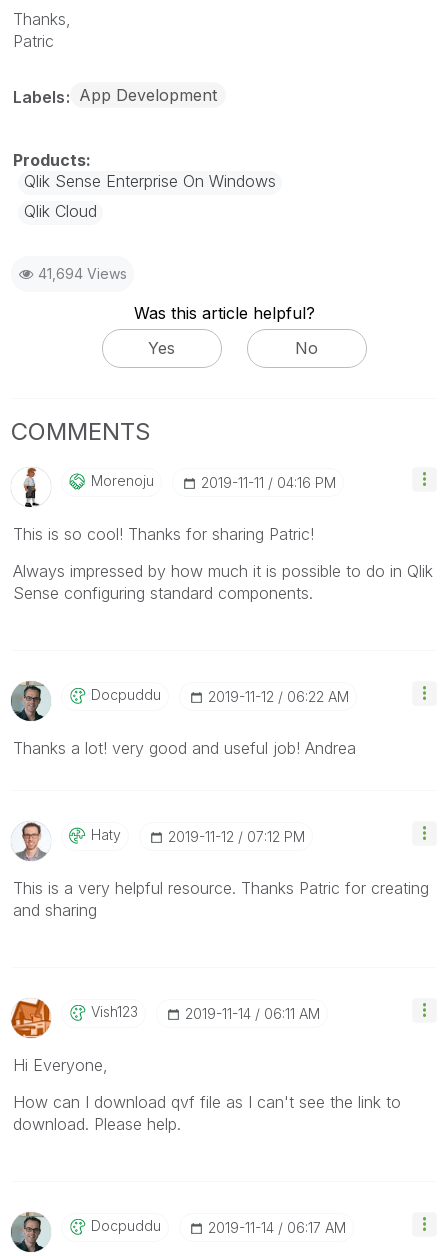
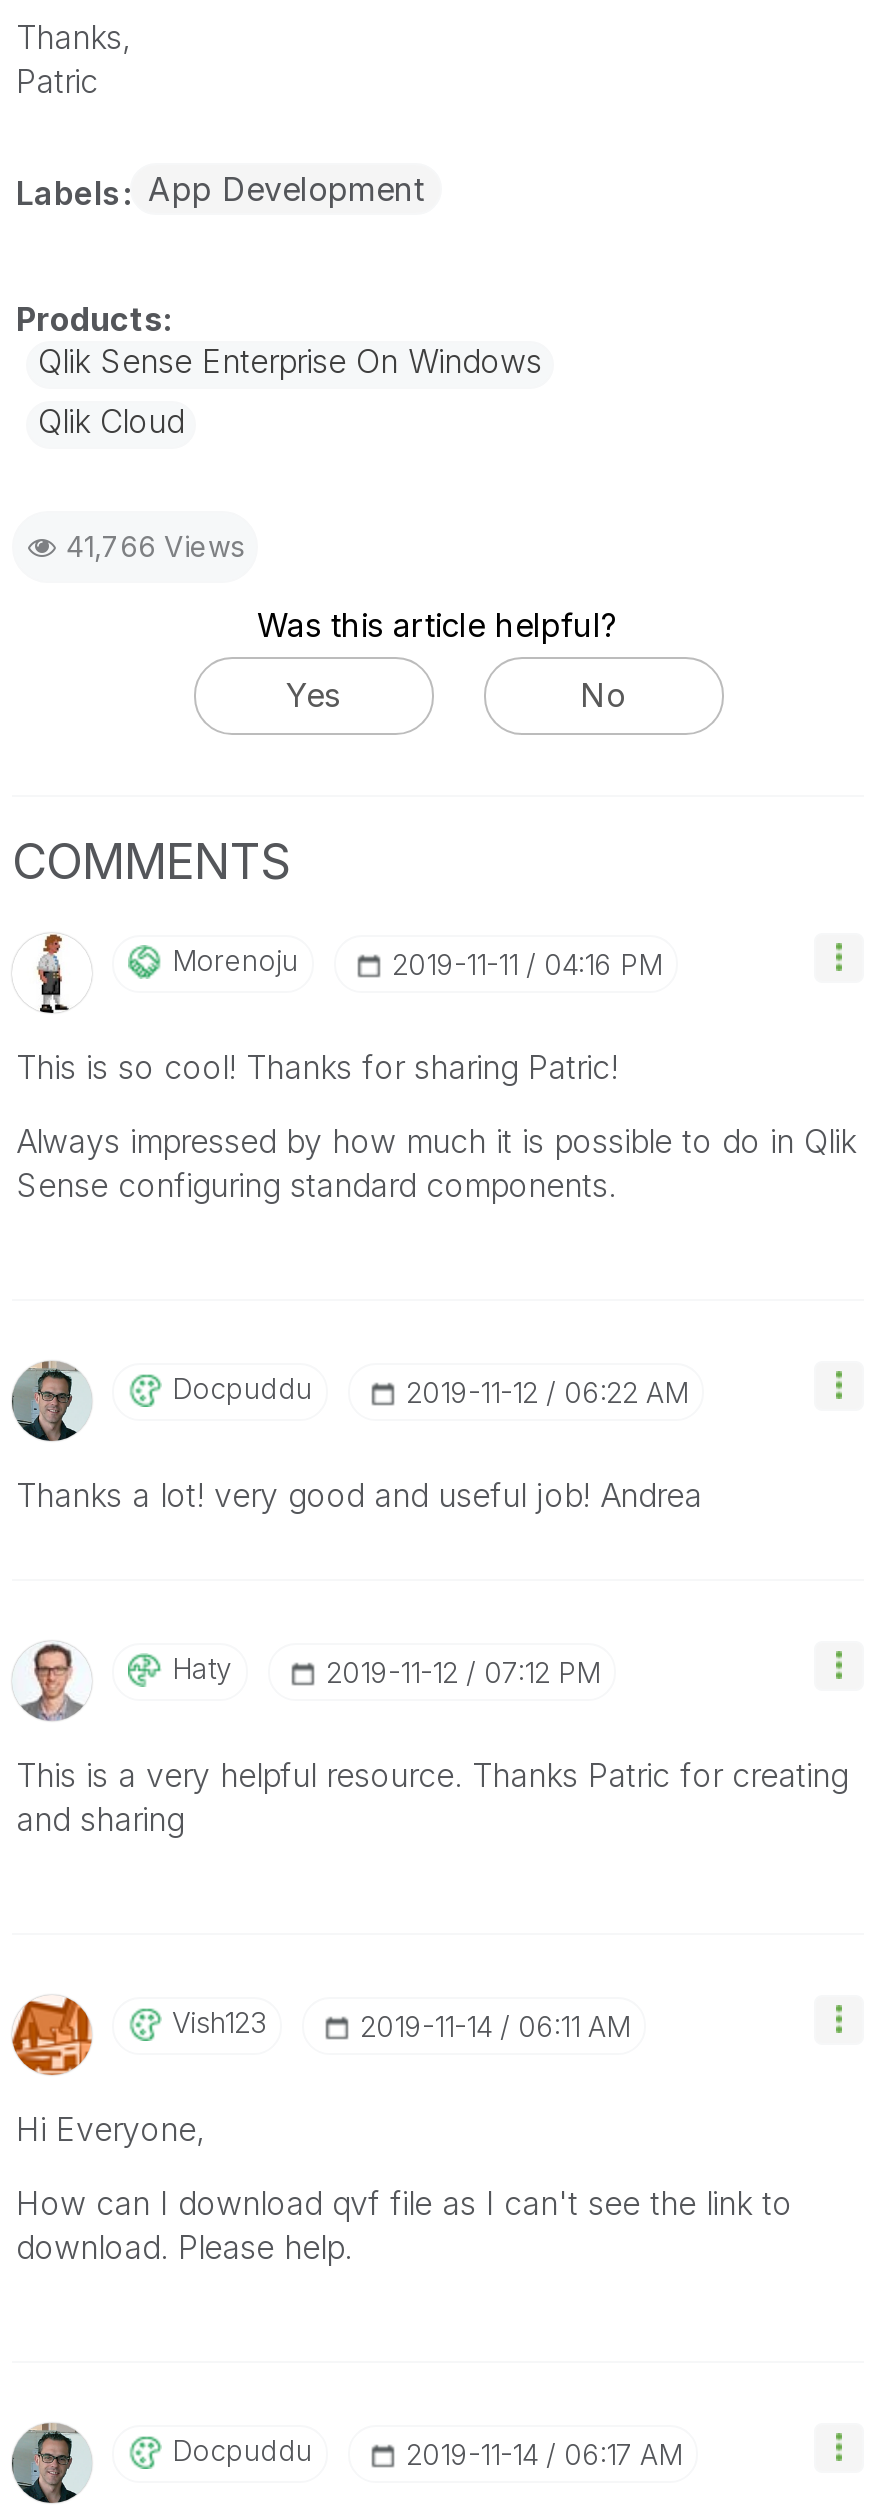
[38,265,127,282] 41,694 Views -> [66,529,244,563] 41,766 Views

